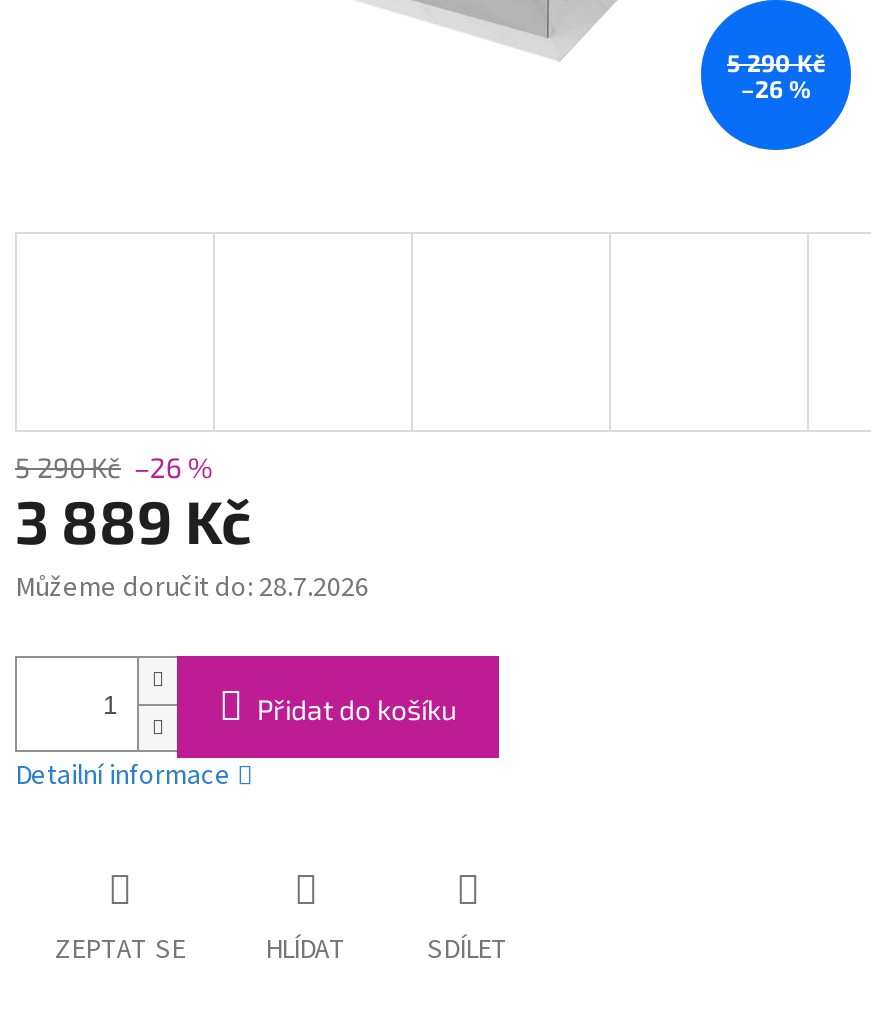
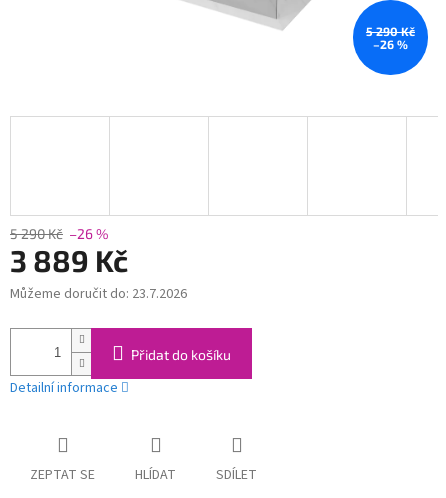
[15,569,369,609] Můžeme doručit do: 28.7.2026 -> [10,284,187,304] Můžeme doručit do: 23.7.2026

